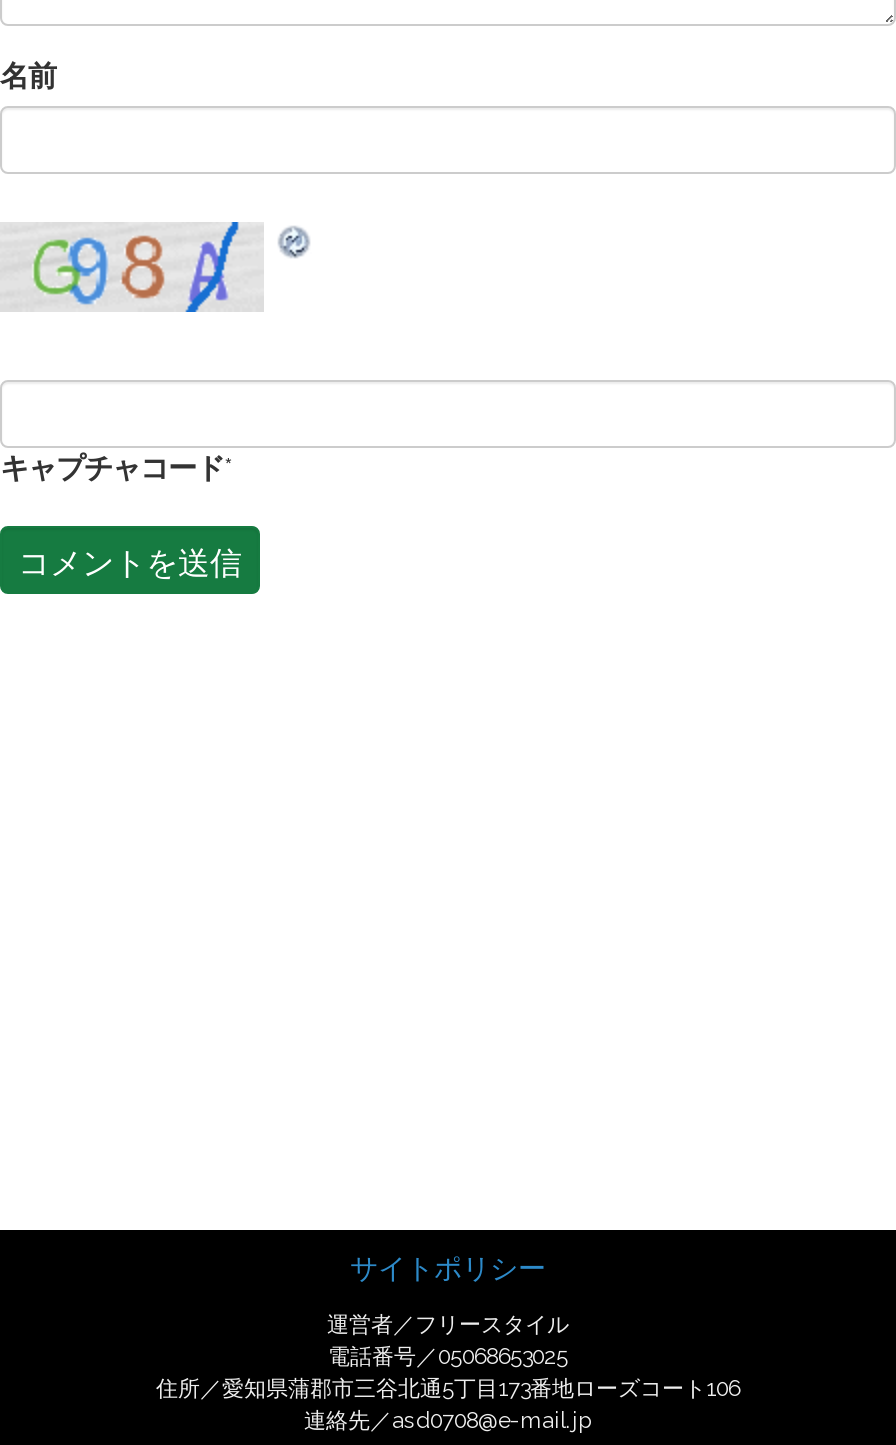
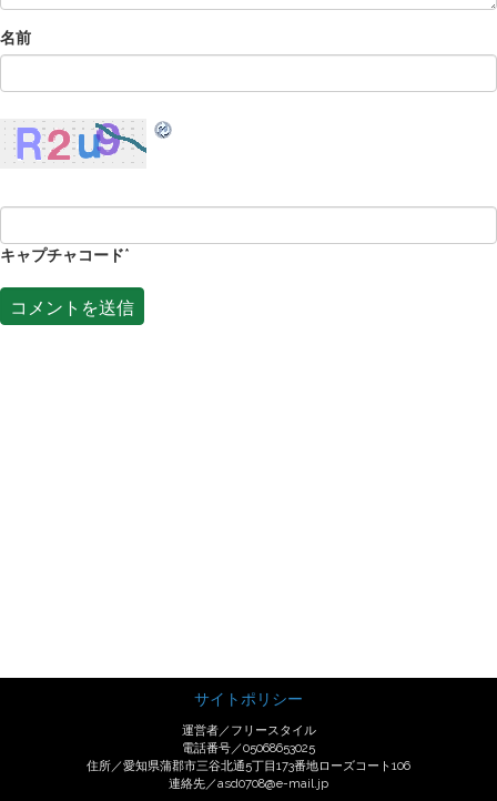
[30,220,264,314] [image] -> [17,119,148,169] [image]

